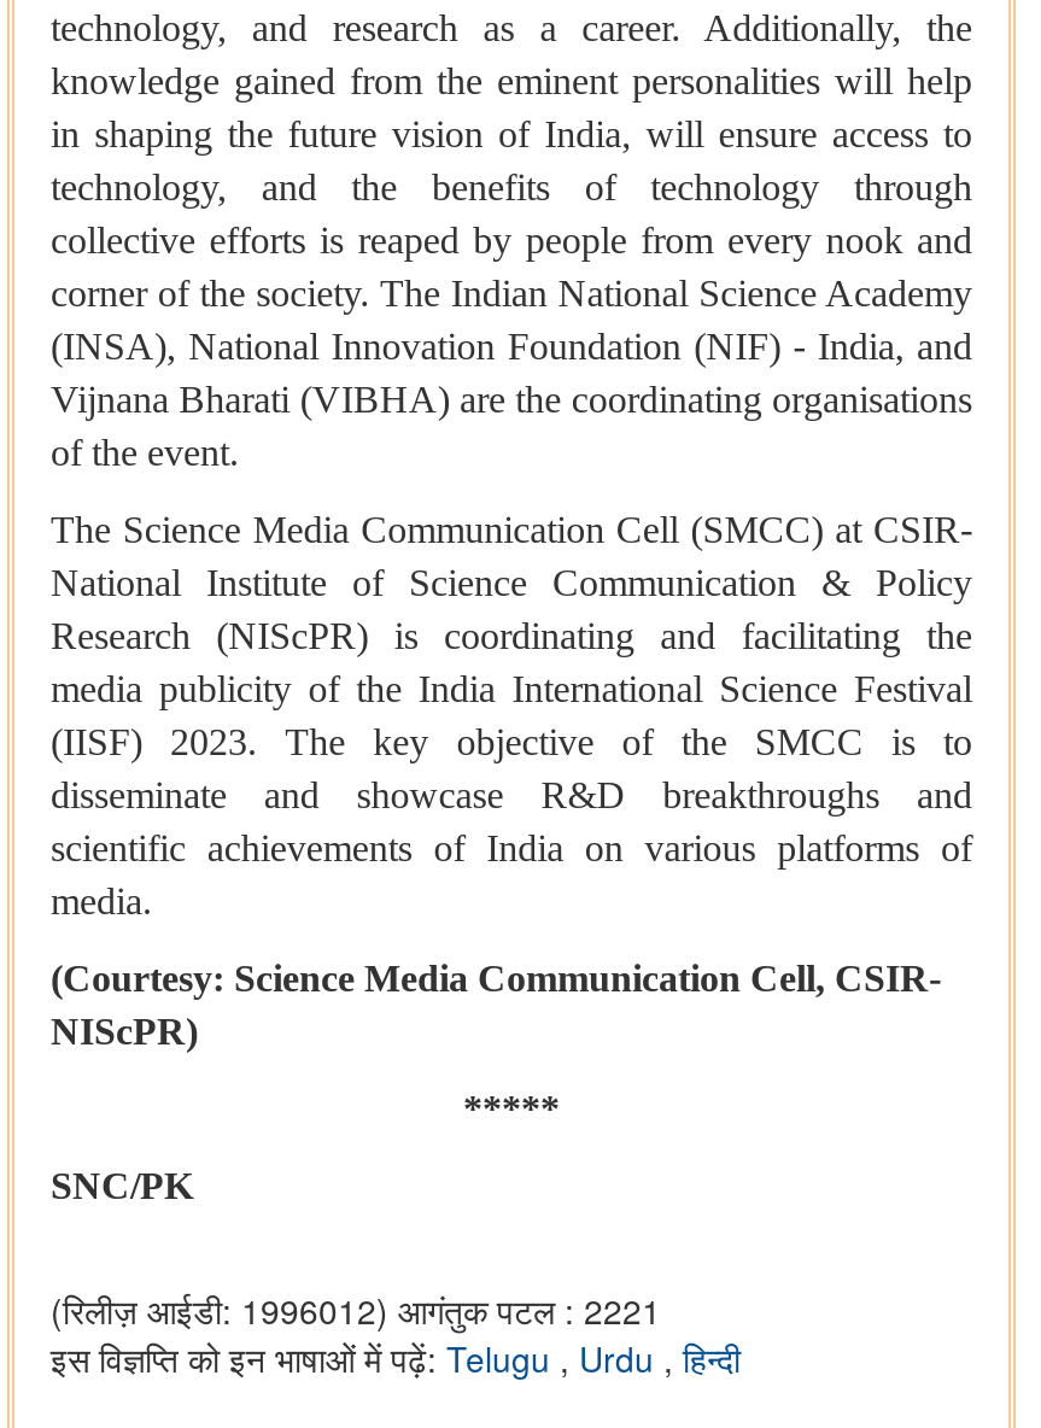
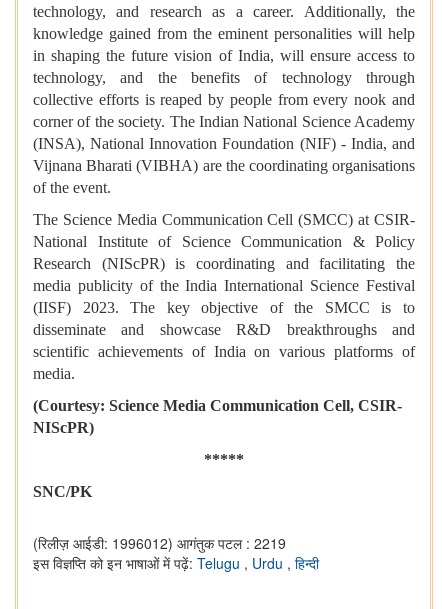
[51,1284,661,1333] (रिलीज़ आईडी: 1996012) आगंतुक पटल : 2221 -> [33,532,286,552] (रिलीज़ आईडी: 1996012) आगंतुक पटल : 2219

